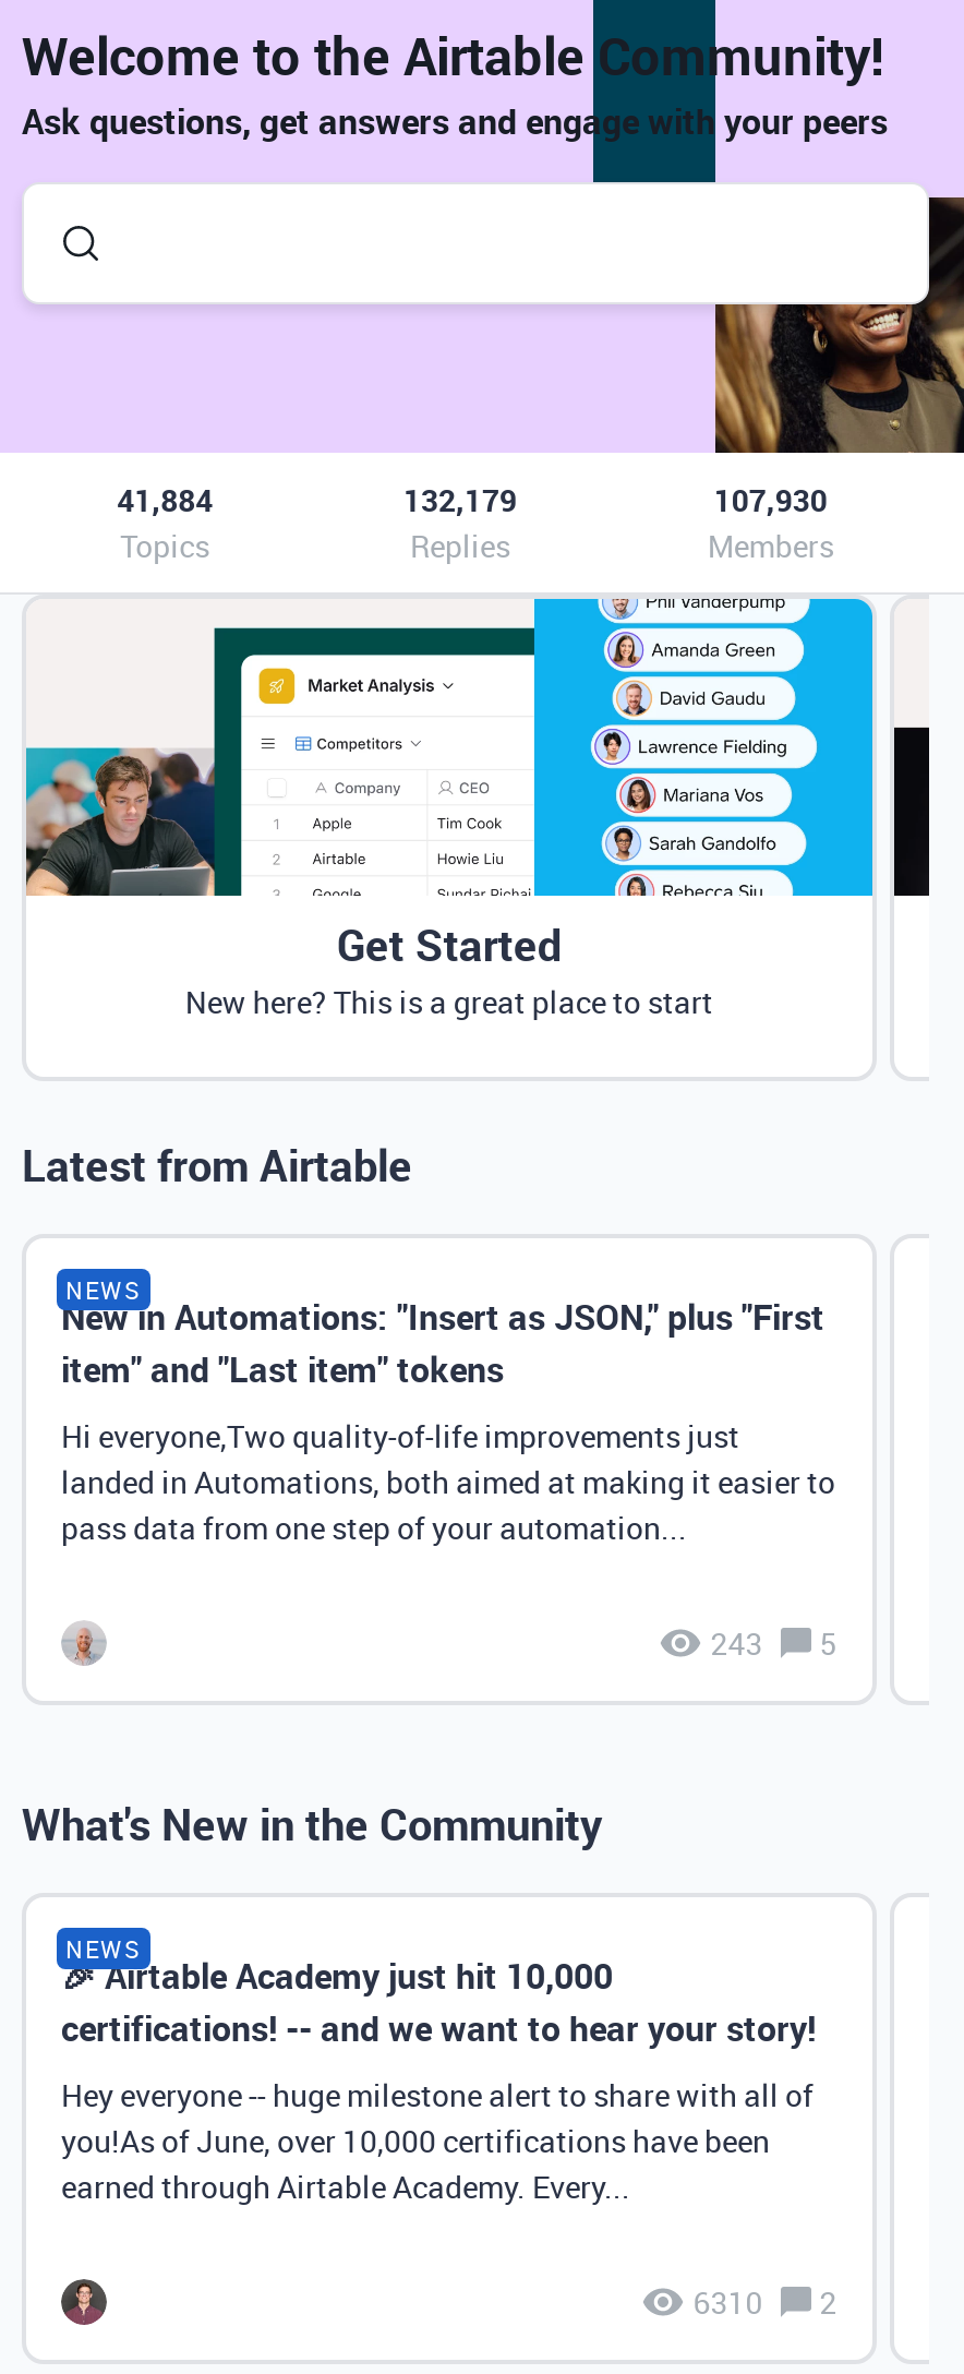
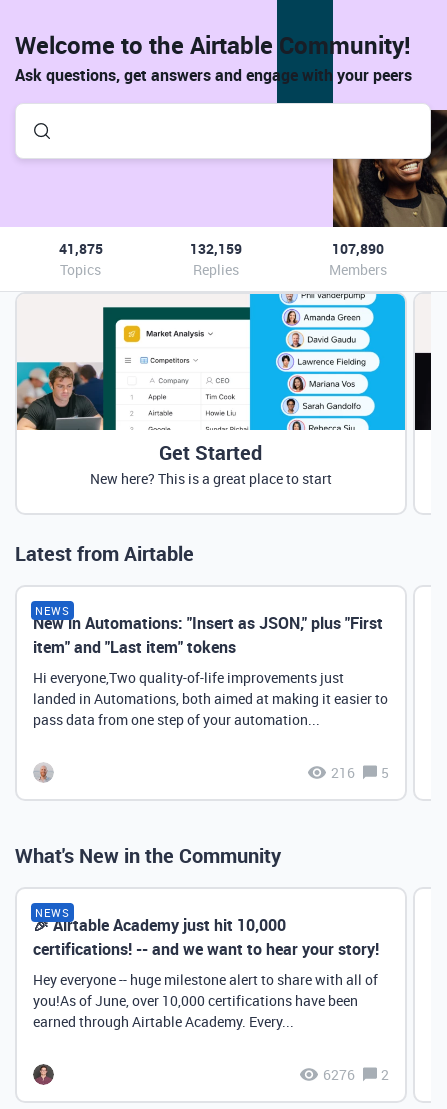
[117,479,213,520] 41,884 -> [59,239,103,258] 41,875
[403,479,517,520] 132,179 -> [190,239,242,258] 132,159
[714,479,827,520] 107,930 -> [332,239,384,258] 107,890
[711,1622,837,1664] 243 5 -> [331,763,389,782] 216 5
[693,2281,837,2323] 6310 2 -> [323,1065,389,1084] 6276 2

